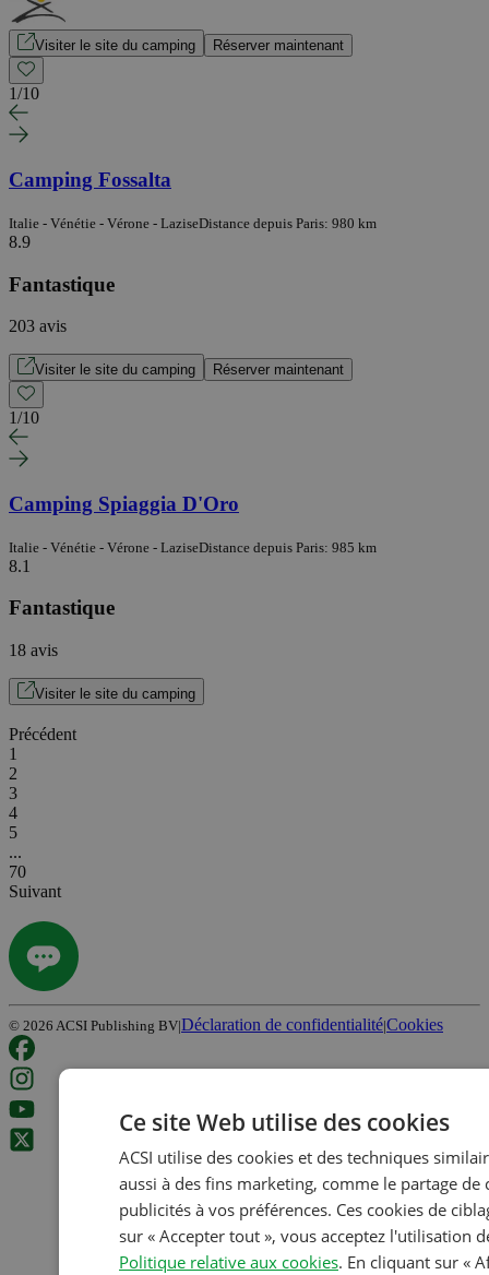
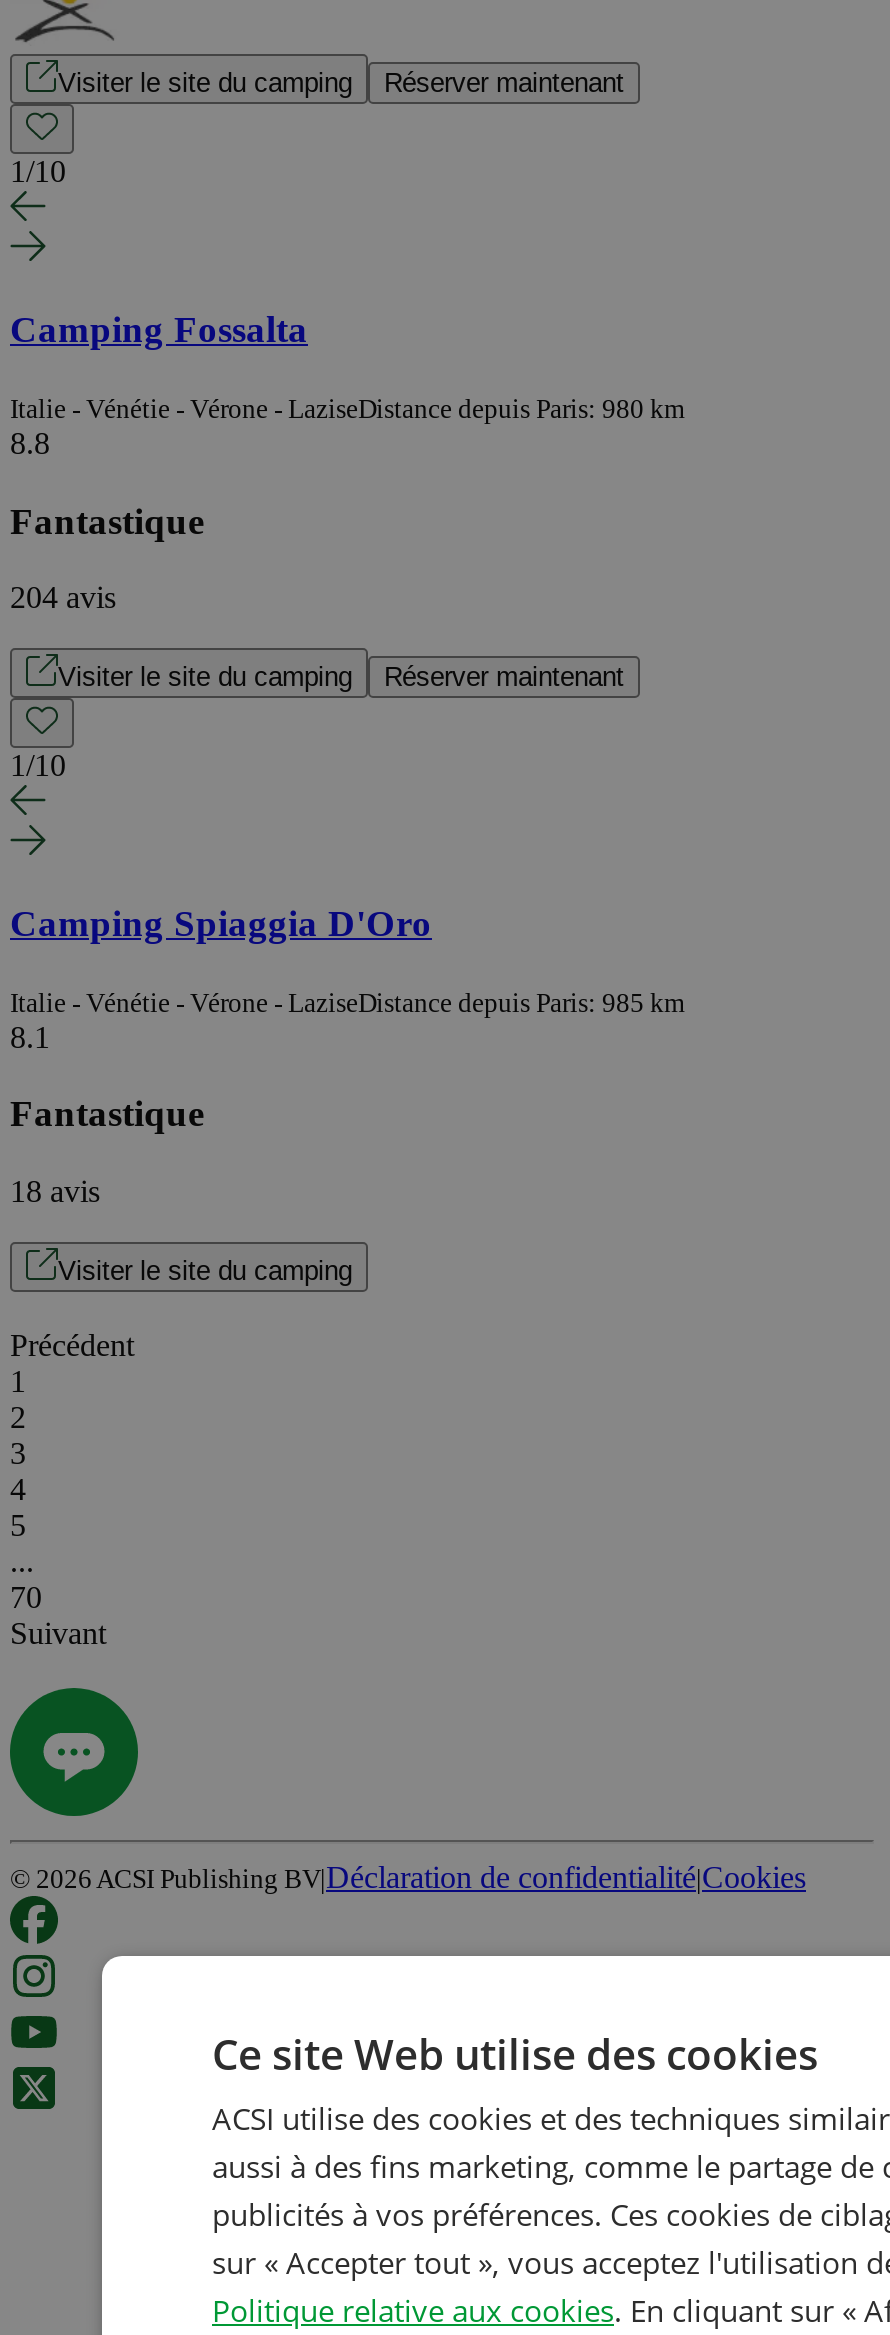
[9,232,31,251] 8.9 -> [10,426,50,460] 8.8
[9,317,67,335] 203 avis -> [10,580,116,614] 204 avis

